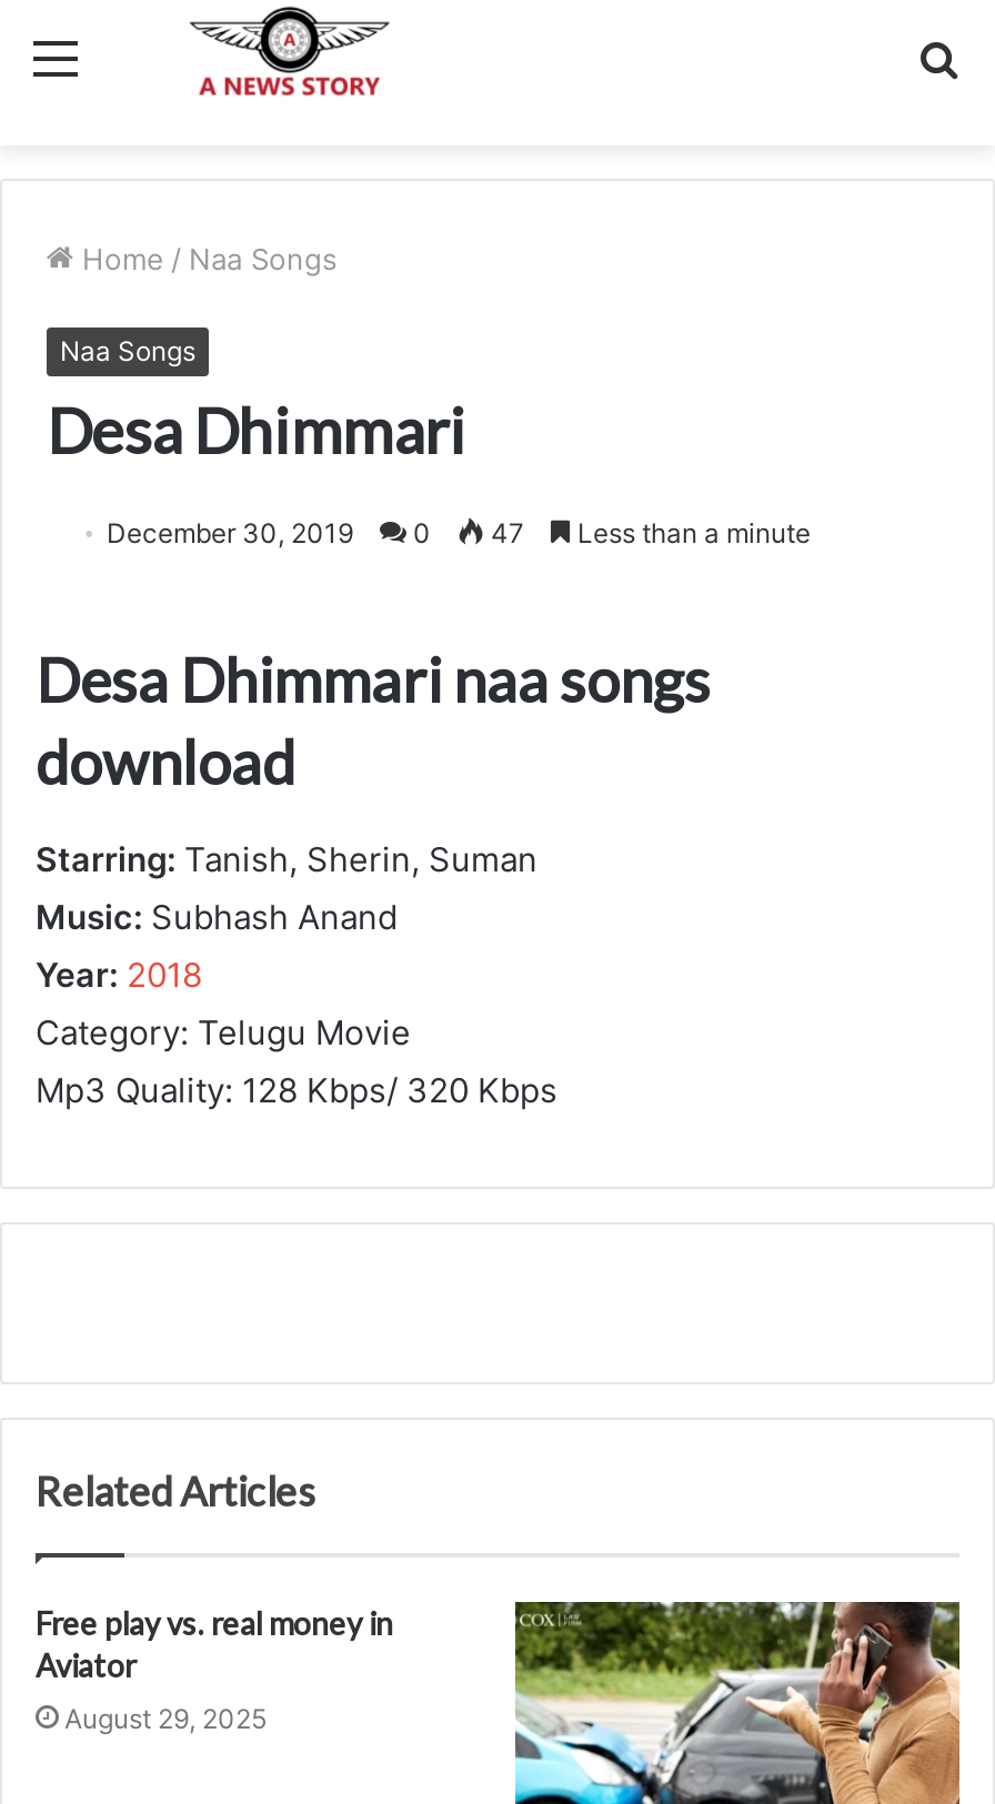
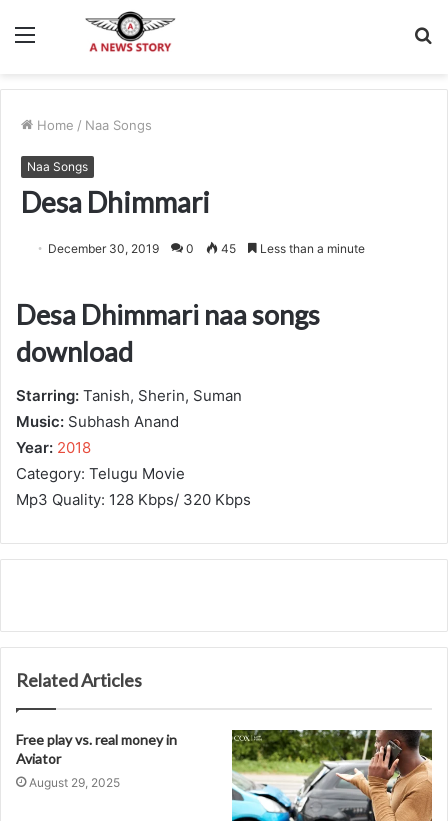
[107,516,811,549] December 30, 2019 0 47 Less than a minute -> [48,241,365,256] December 30, 2019 0 45 Less than a minute

